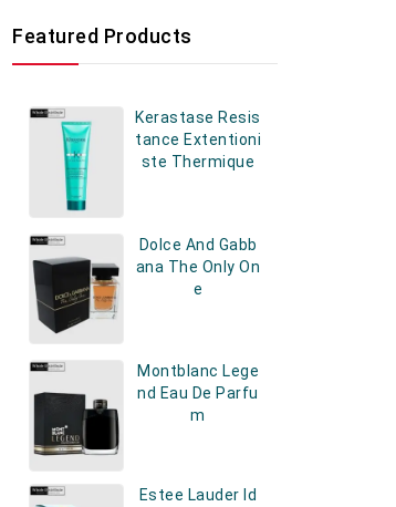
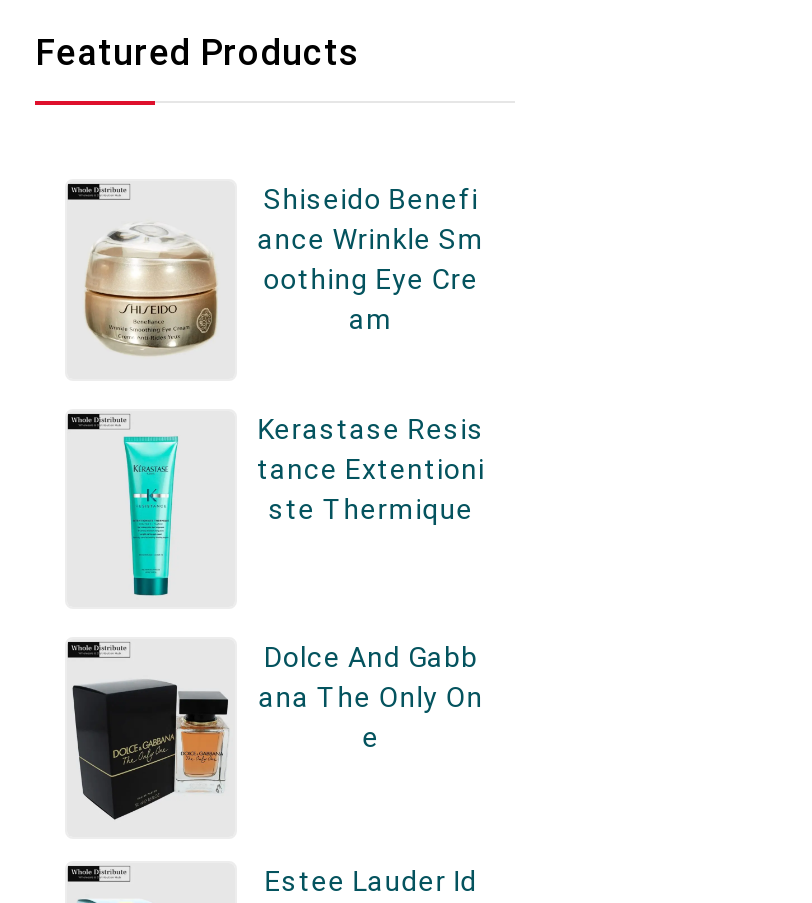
none -> [83,182,485,359] [image] | Shiseido Benefi | Ance Wrinkle Sm | Oothing Eye Cre | Am
moved [33,108,261,327] -> [73,412,485,807]: [image] | Kerastase Resis | Tance Extentioni | Ste Thermique | Dolce And Gabb | Ana The Only On | E
[33,362,259,457] [image] | Montblanc Lege | Nd Eau De Parfu | M -> none

